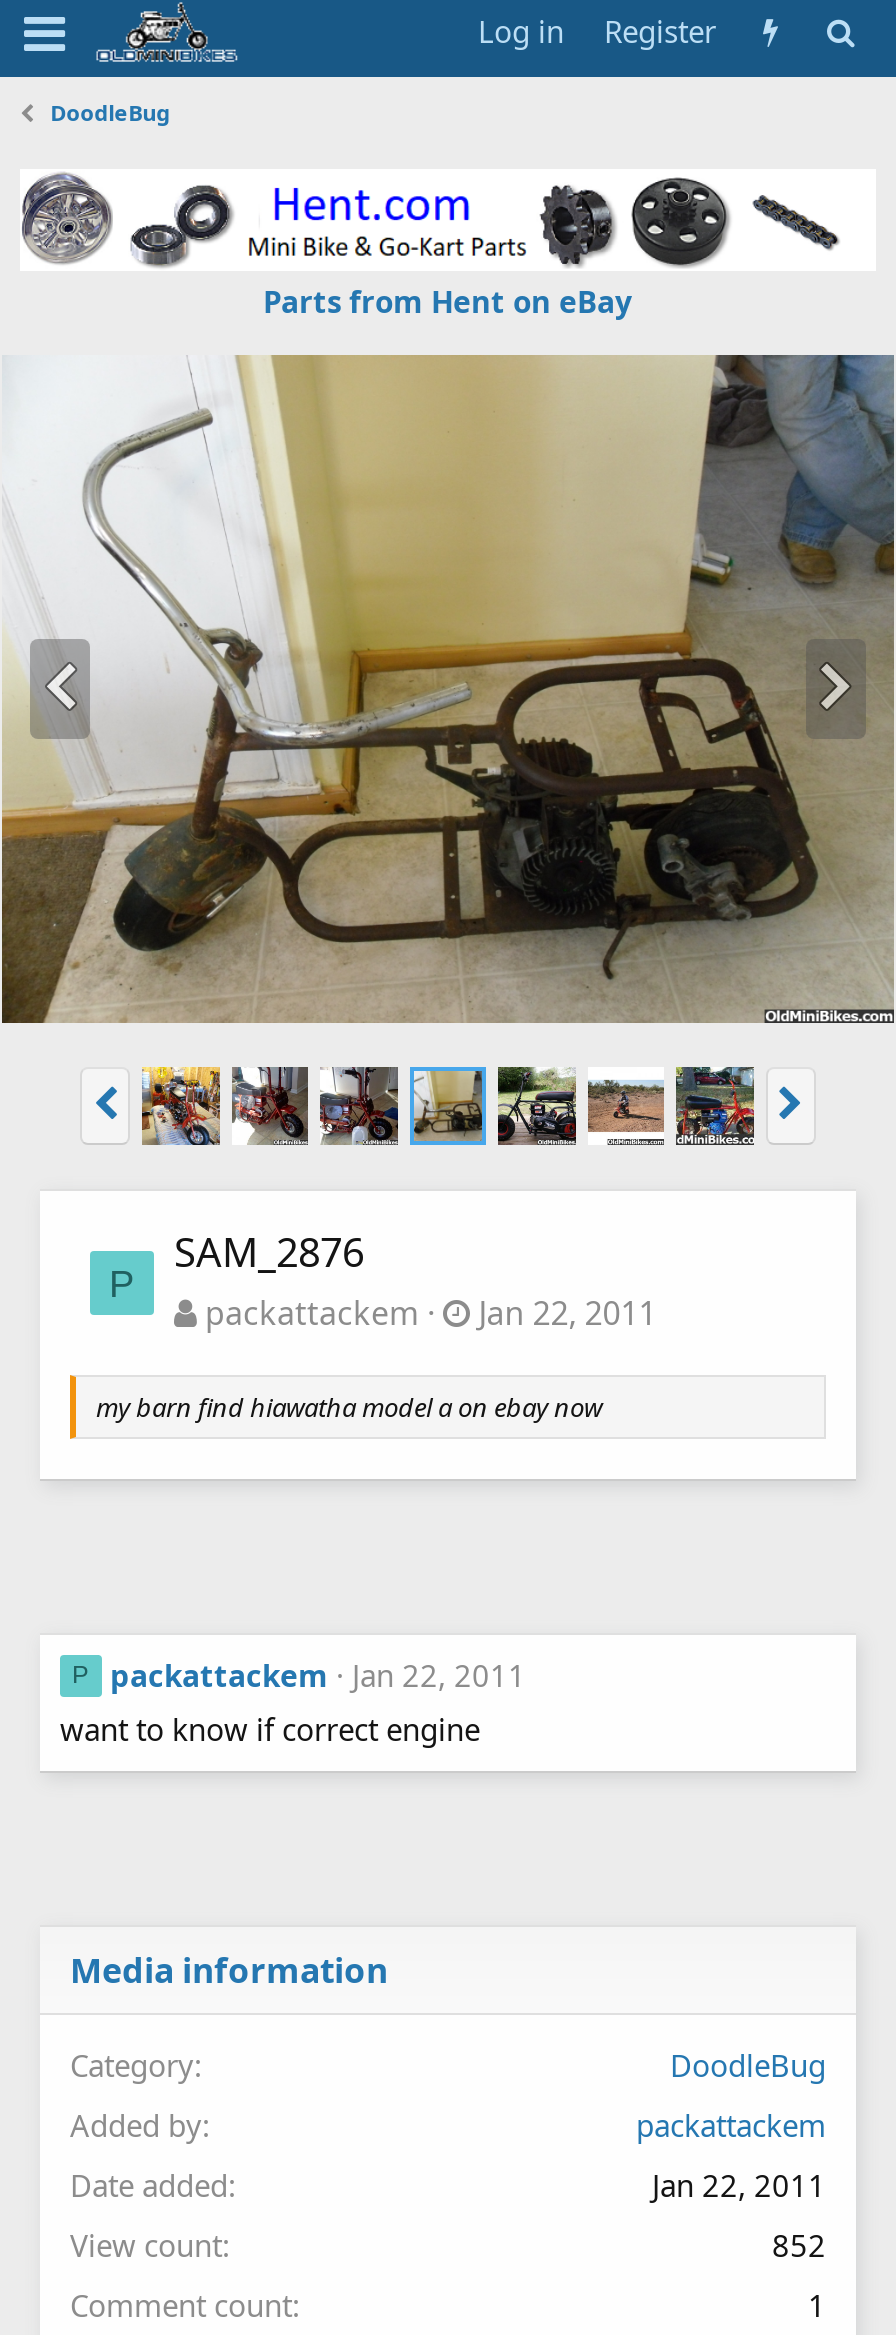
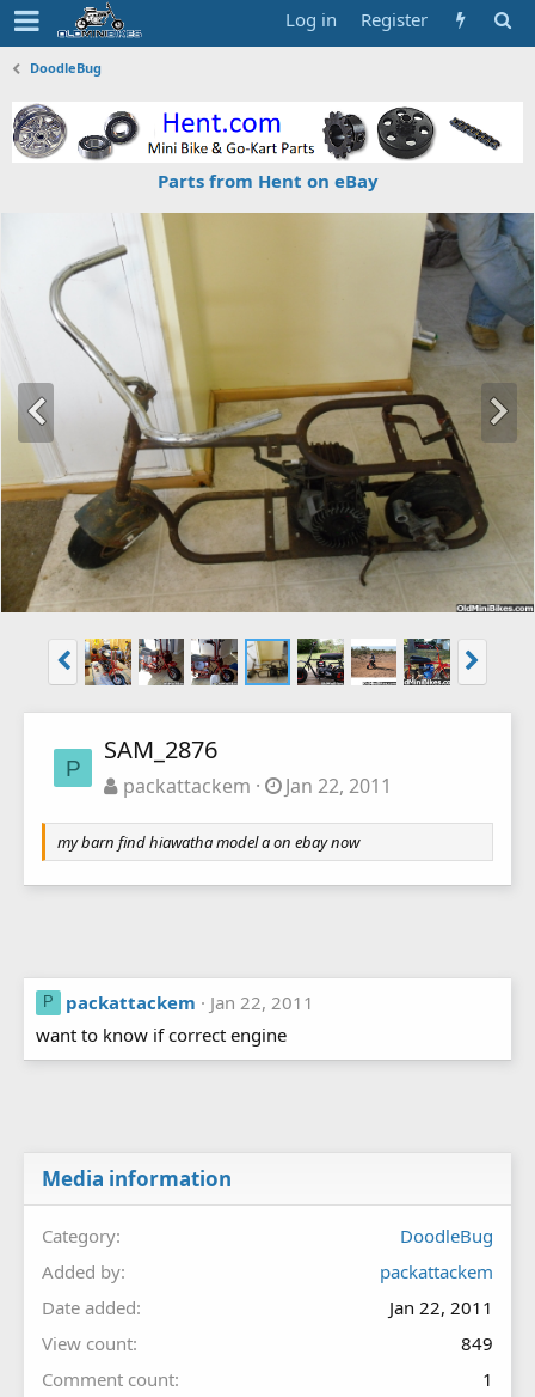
[772,2225,826,2265] 852 -> [461,1331,493,1355] 849

